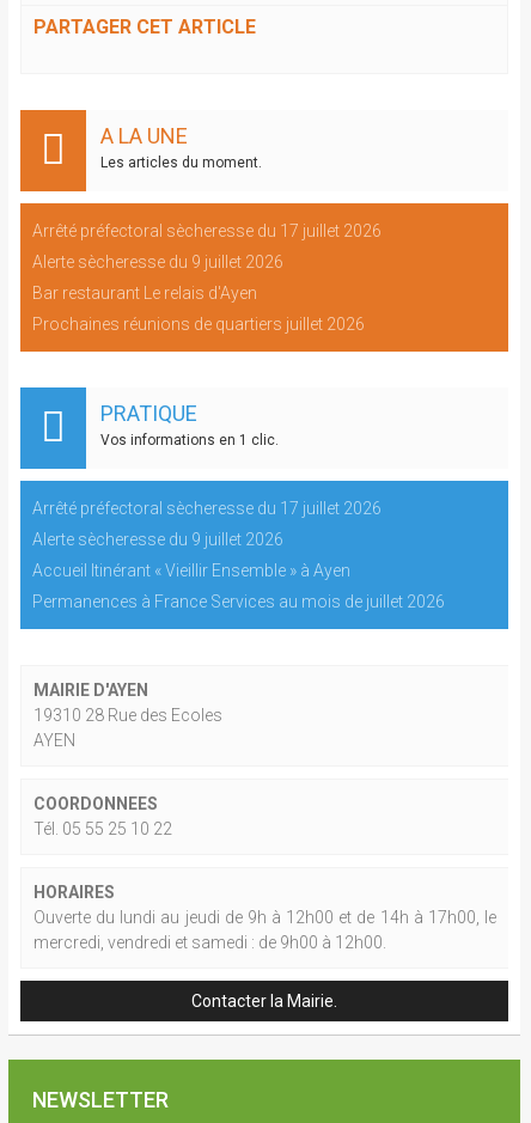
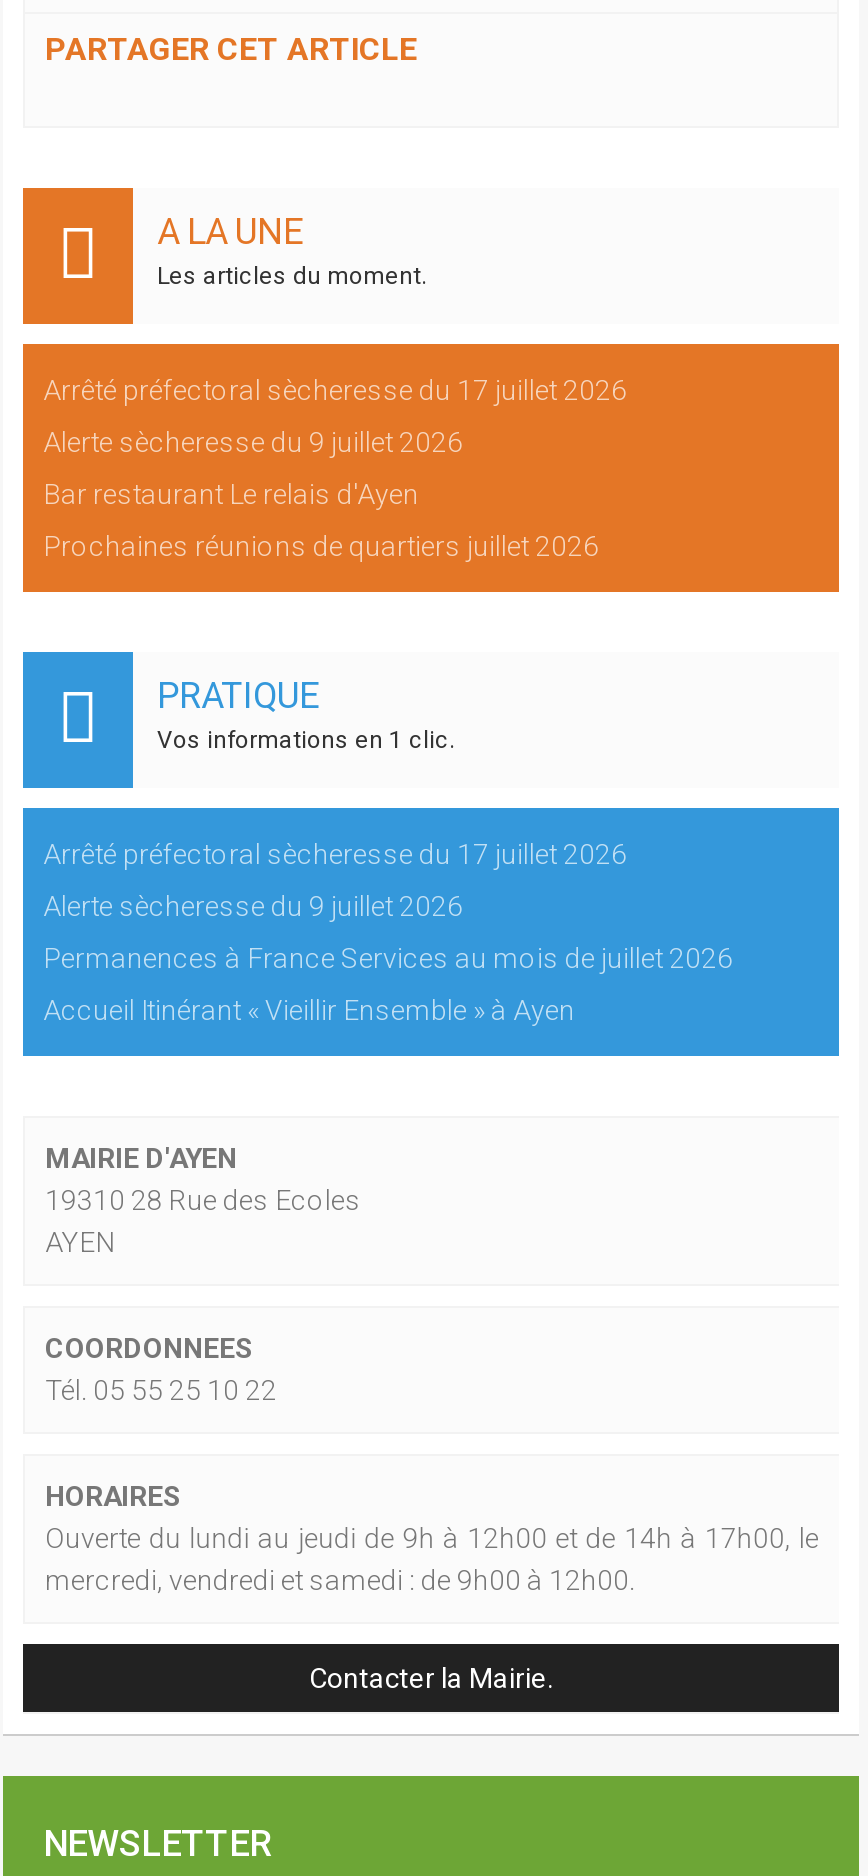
moved [32,561,350,580] -> [43,994,575,1026]: Accueil Itinérant « Vieillir Ensemble » à Ayen
moved [32,592,445,611] -> [43,942,733,974]: Permanences à France Services au mois de juillet 2026

